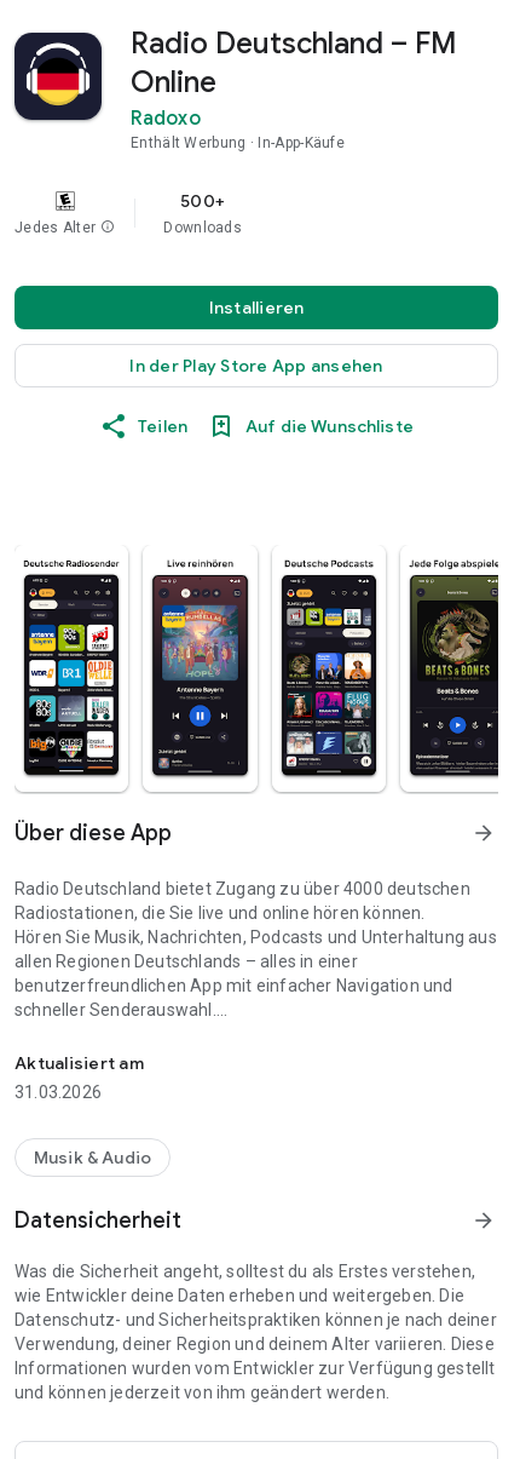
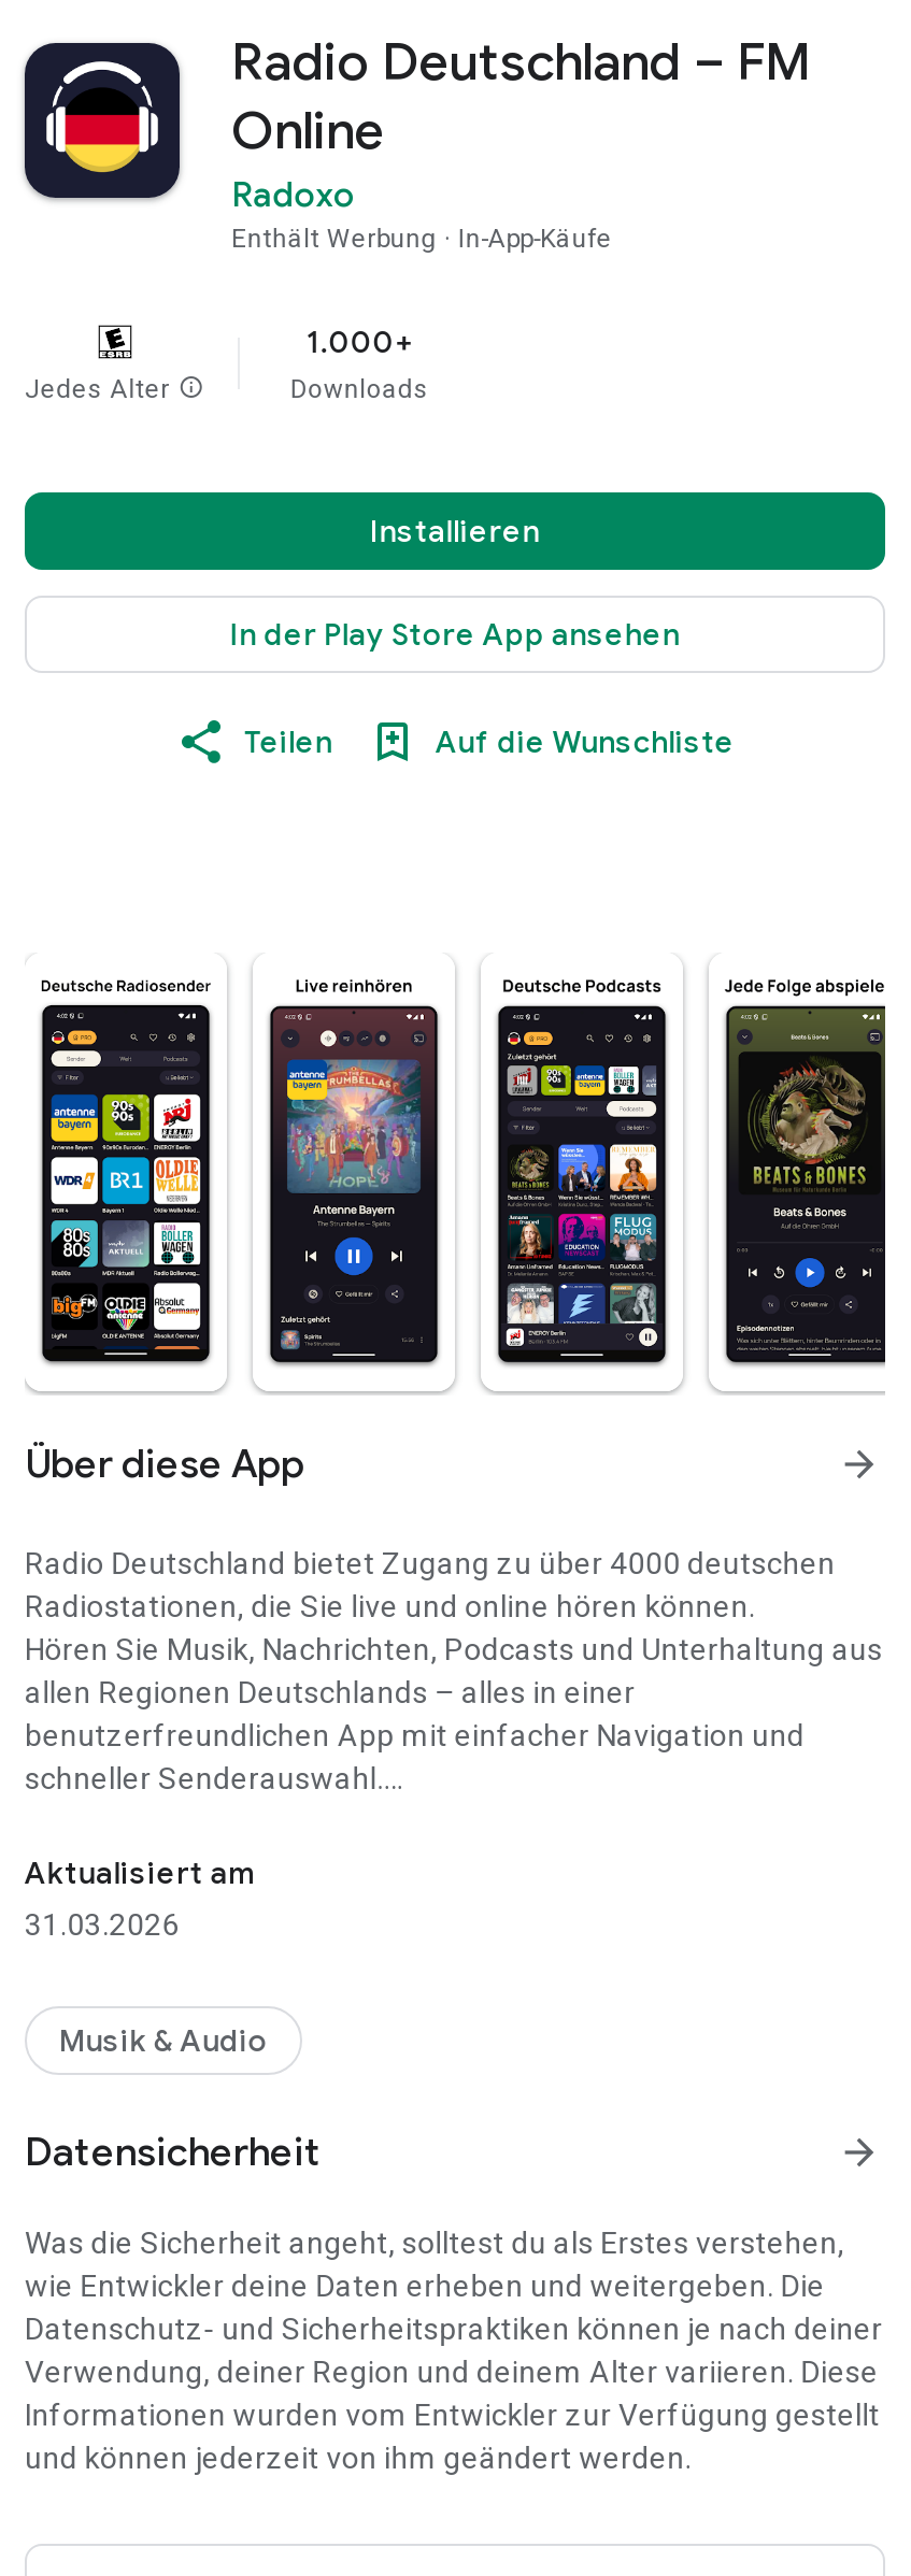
[180,190,225,212] 500+ -> [306,323,413,361] 1.000+

